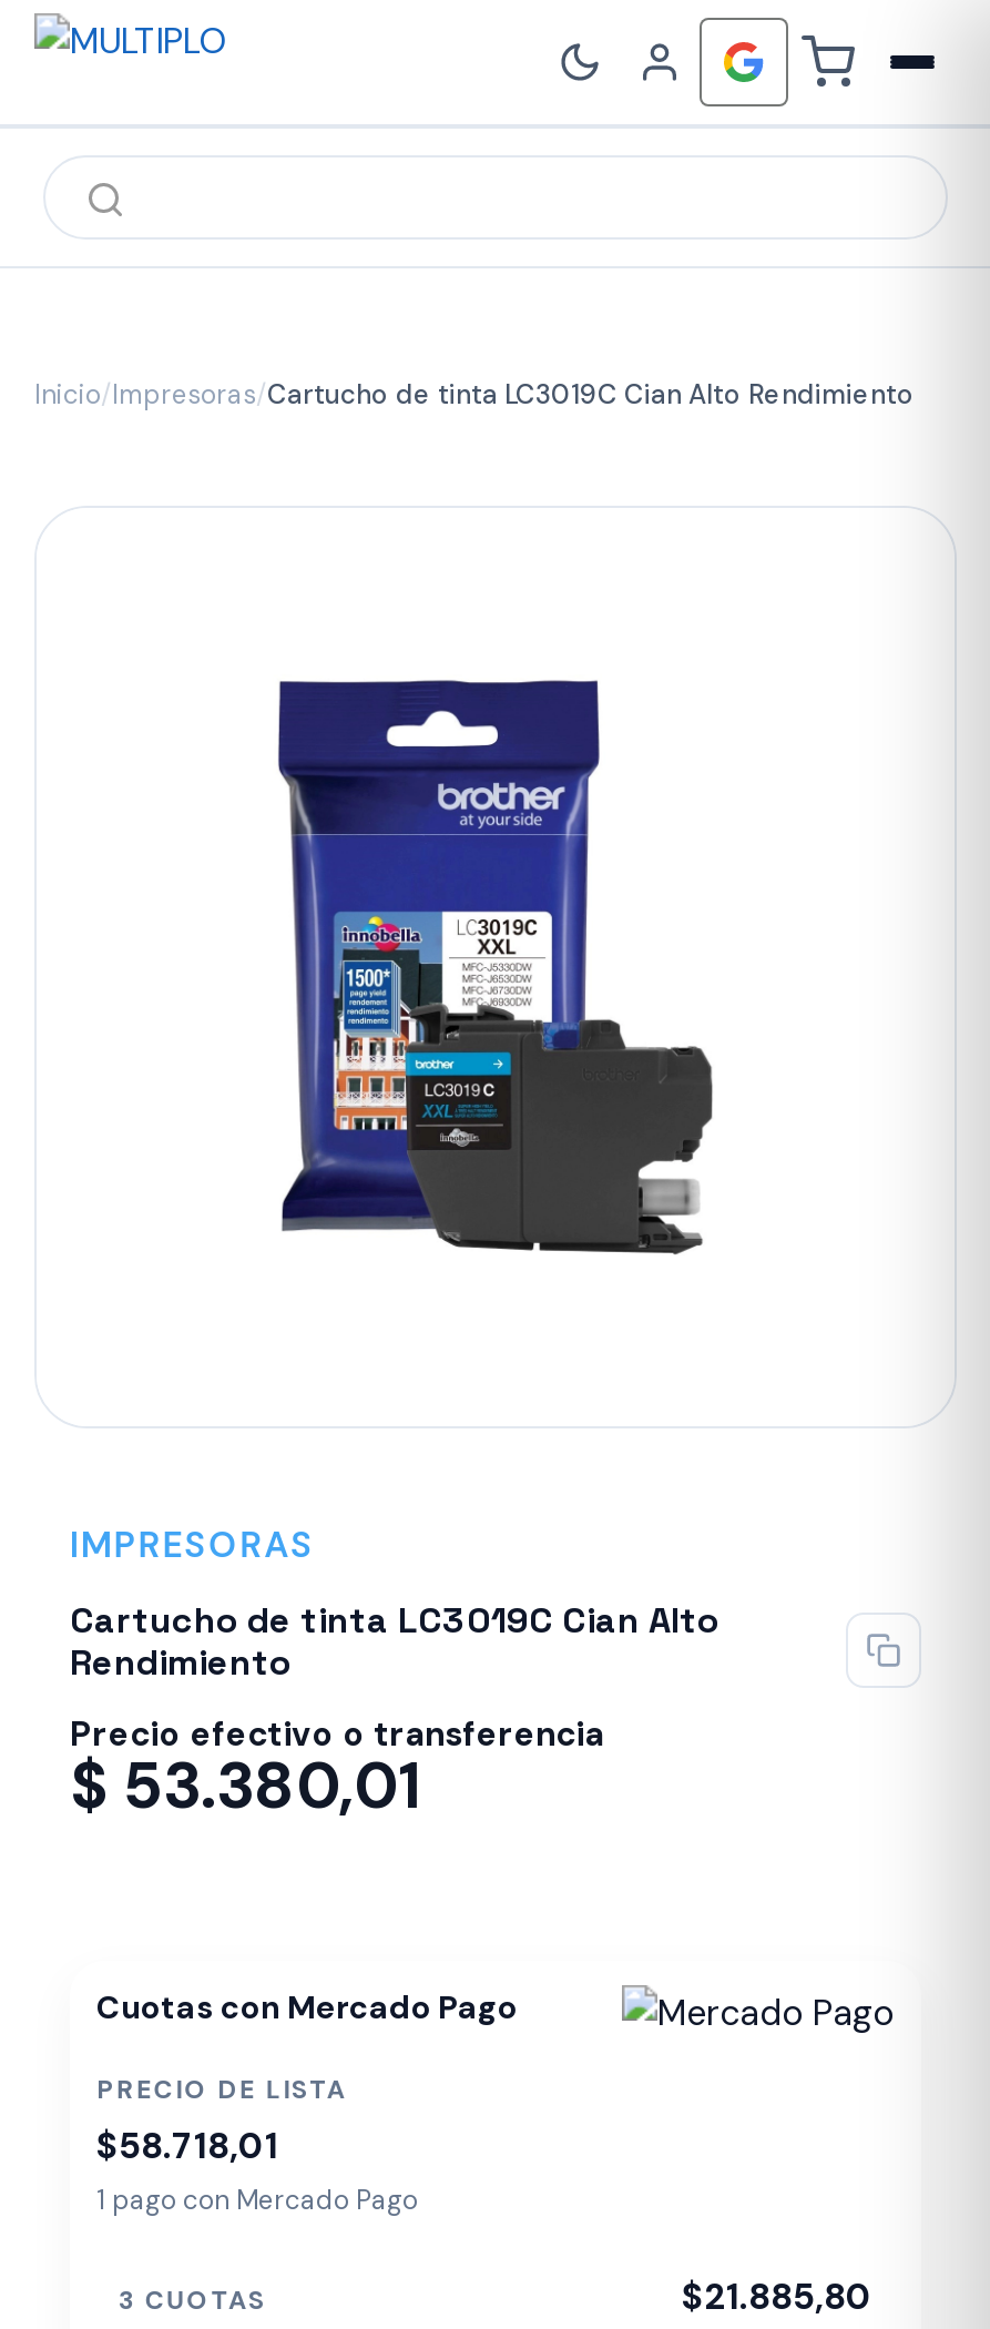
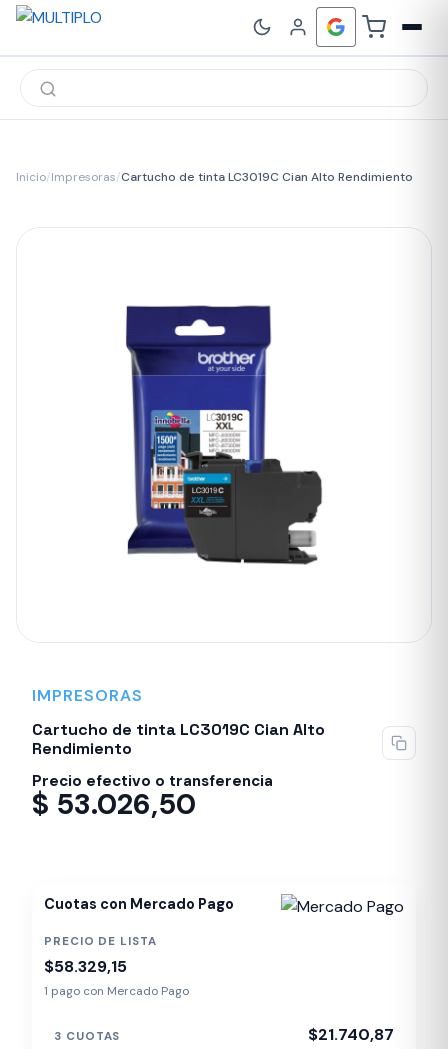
[70,1743,436,1828] $ 53.380,01 -> [32,785,203,823] $ 53.026,50
[96,2123,278,2169] $58.718,01 -> [44,956,127,977] $58.329,15
[682,2274,872,2320] $21.885,80 -> [308,1024,394,1045] $21.740,87

